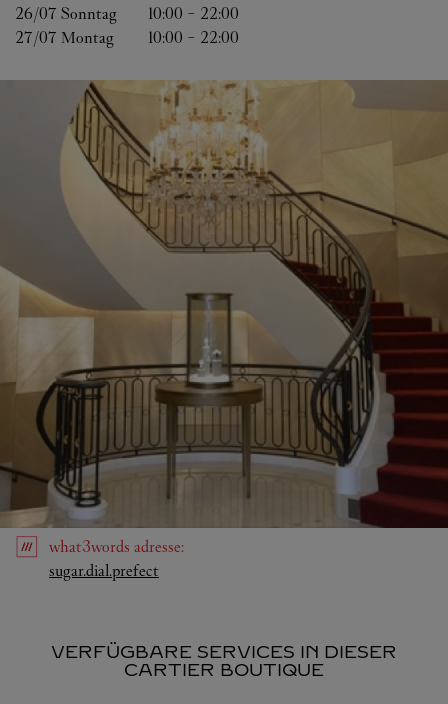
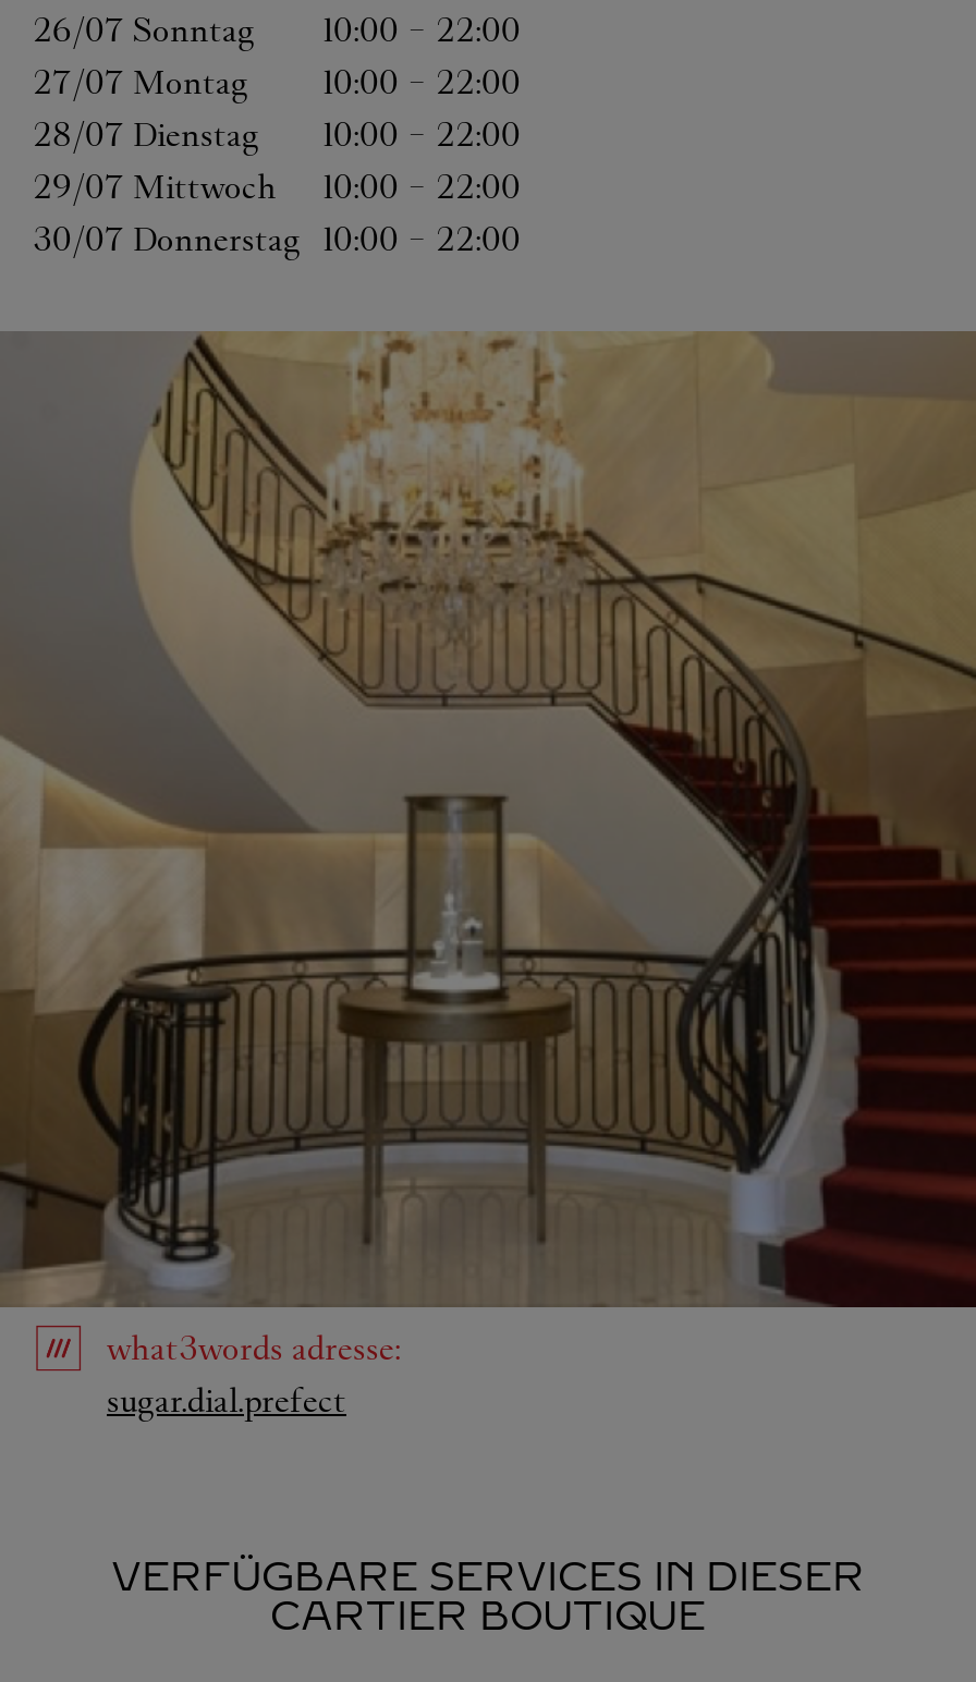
none -> [33,113,521,259] 28/07 Dienstag | 10:00 - 22:00 | 29/07 Mittwoch | 10:00 - 22:00 | 30/07 Donnerstag 10:00 - 22:00

